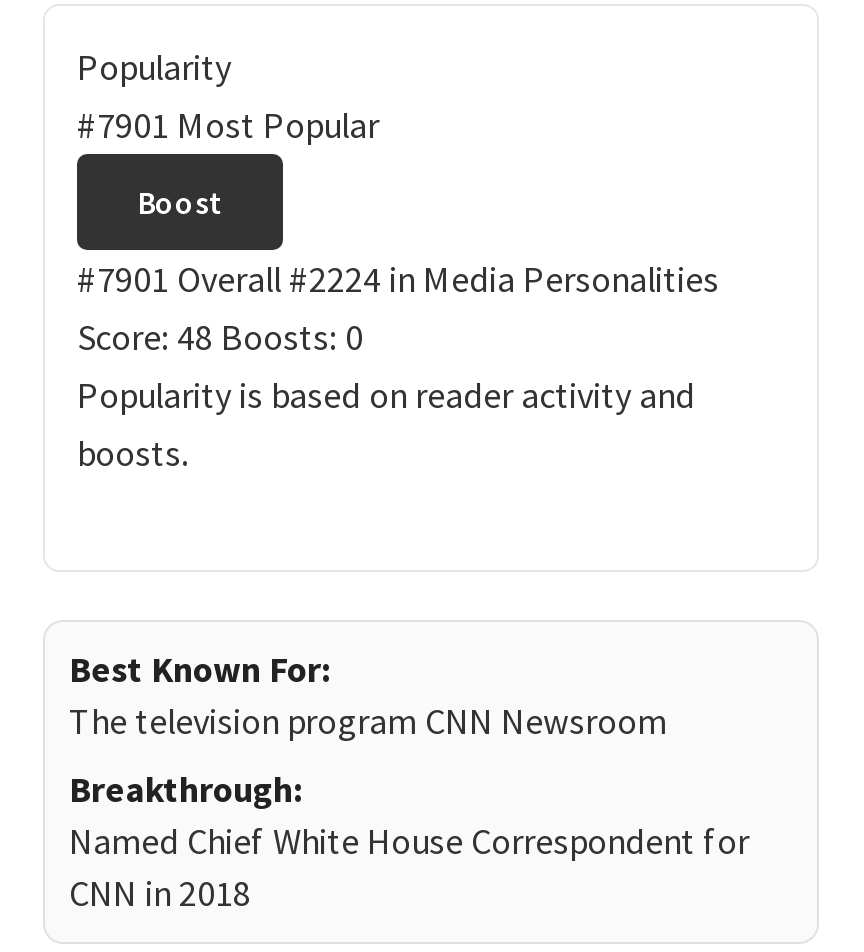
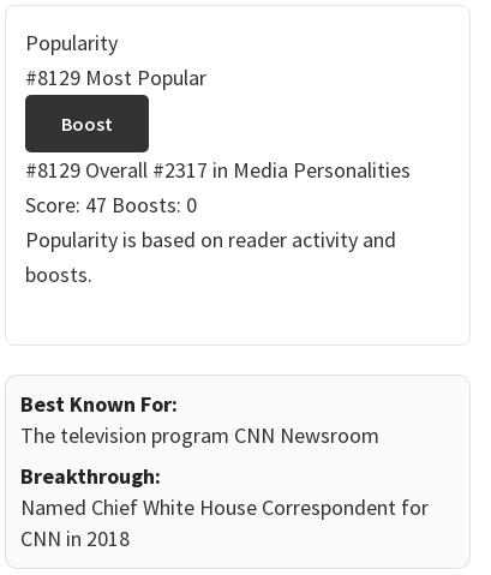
[77,102,379,148] #7901 Most Popular -> [25,64,206,91] #8129 Most Popular
[77,256,719,302] #7901 Overall #2224 in Media Personalities -> [25,156,411,184] #8129 Overall #2317 in Media Personalities
[77,314,363,360] Score: 48 Boosts: 0 -> [25,191,197,219] Score: 47 Boosts: 0

